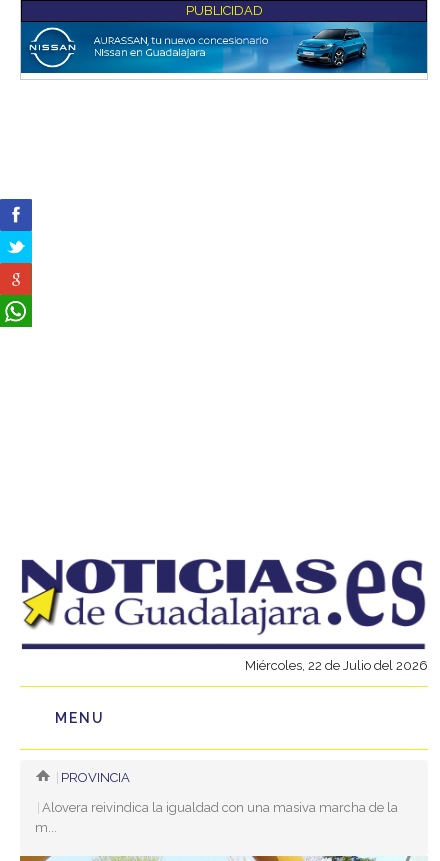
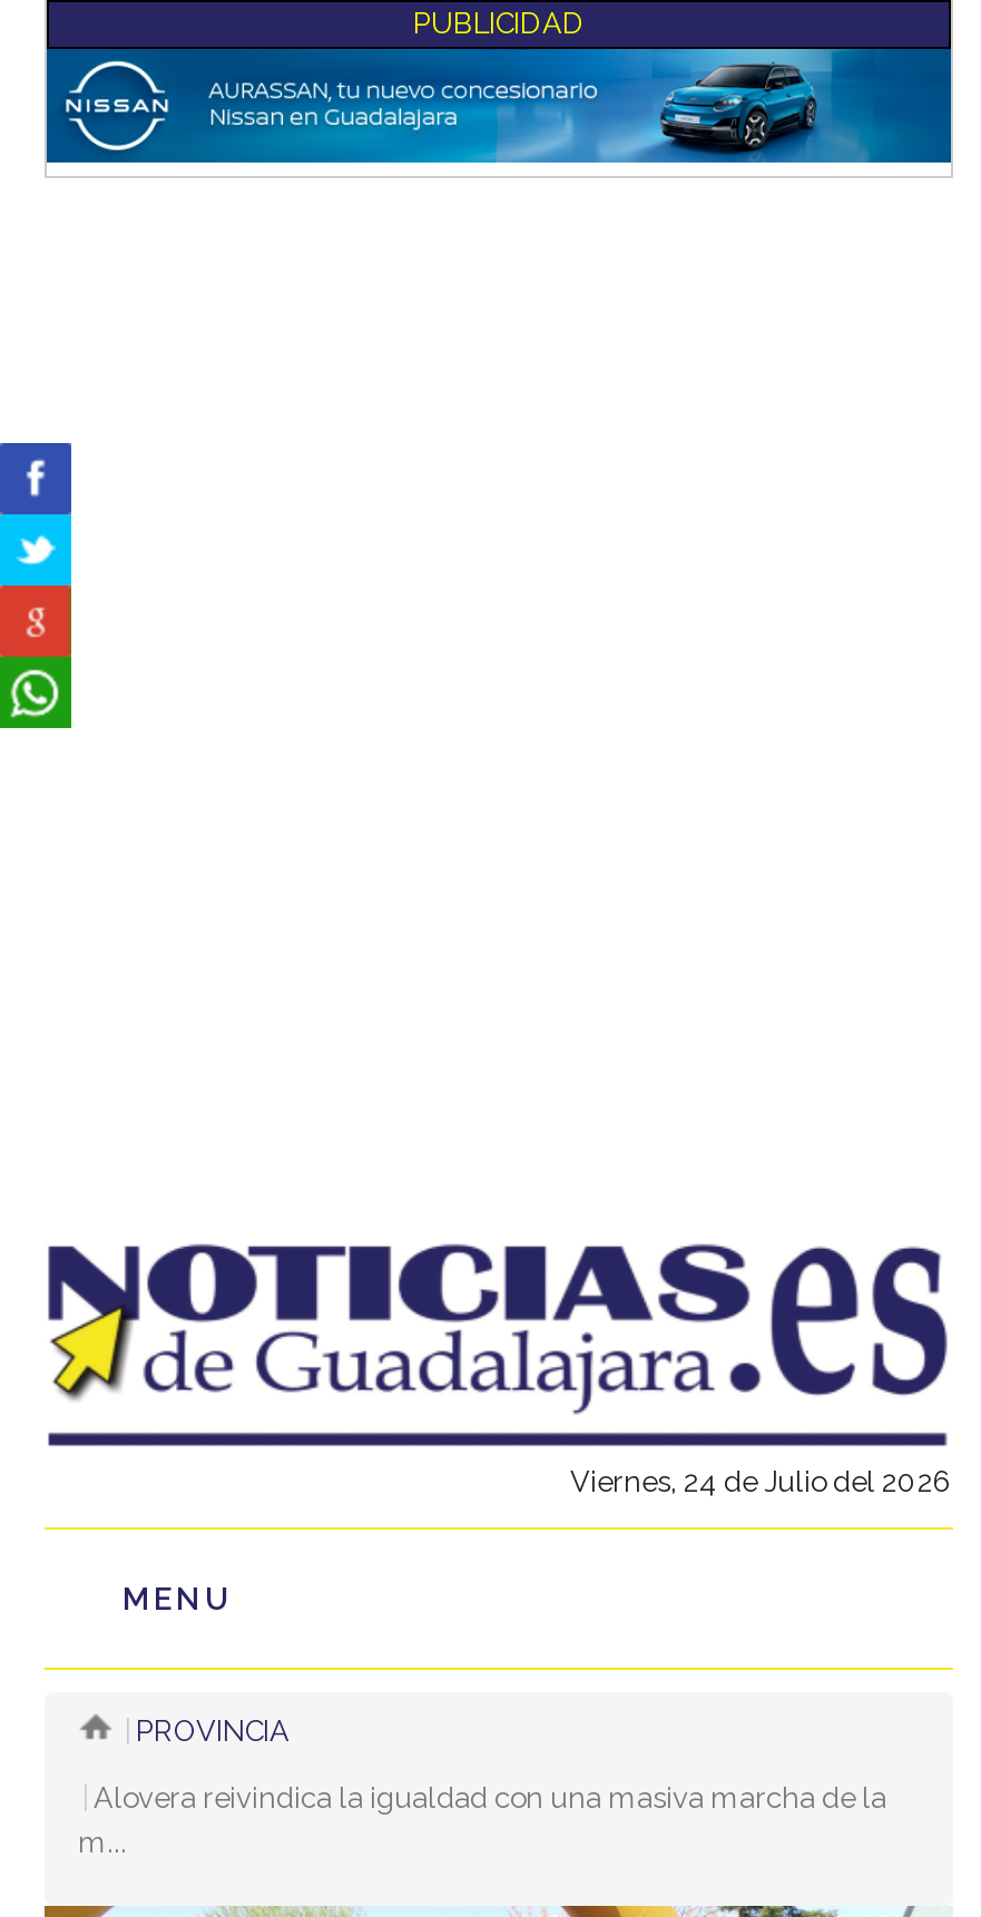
[245,658,428,673] Miércoles, 22 de Julio del 2026 -> [570,1466,953,1499] Viernes, 24 de Julio del 2026

